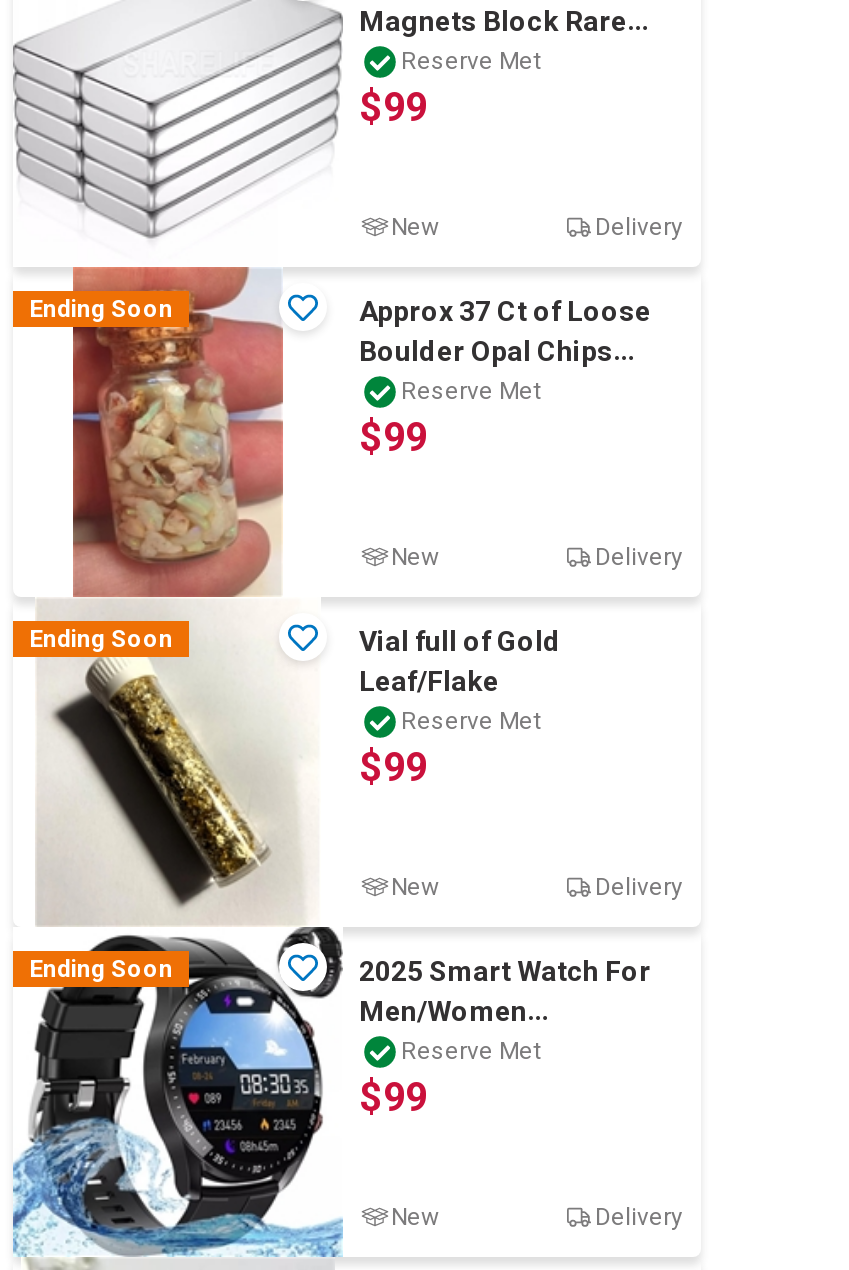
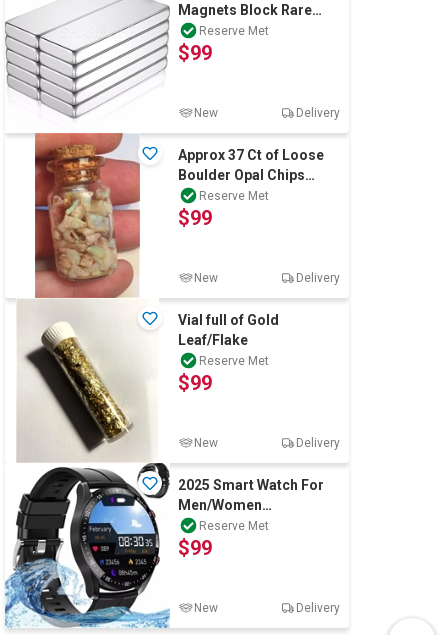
[29,295,173,323] Ending Soon -> none
[29,625,173,653] Ending Soon -> none
[29,955,173,983] Ending Soon -> none

